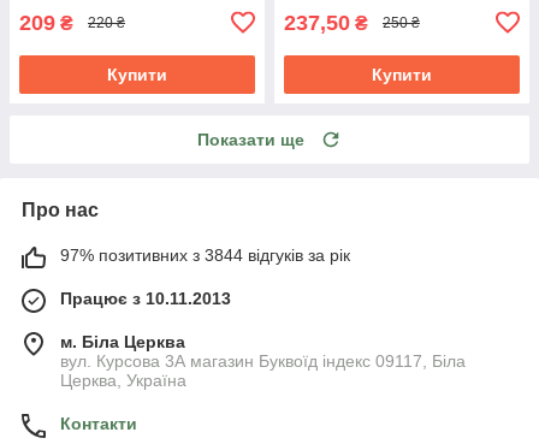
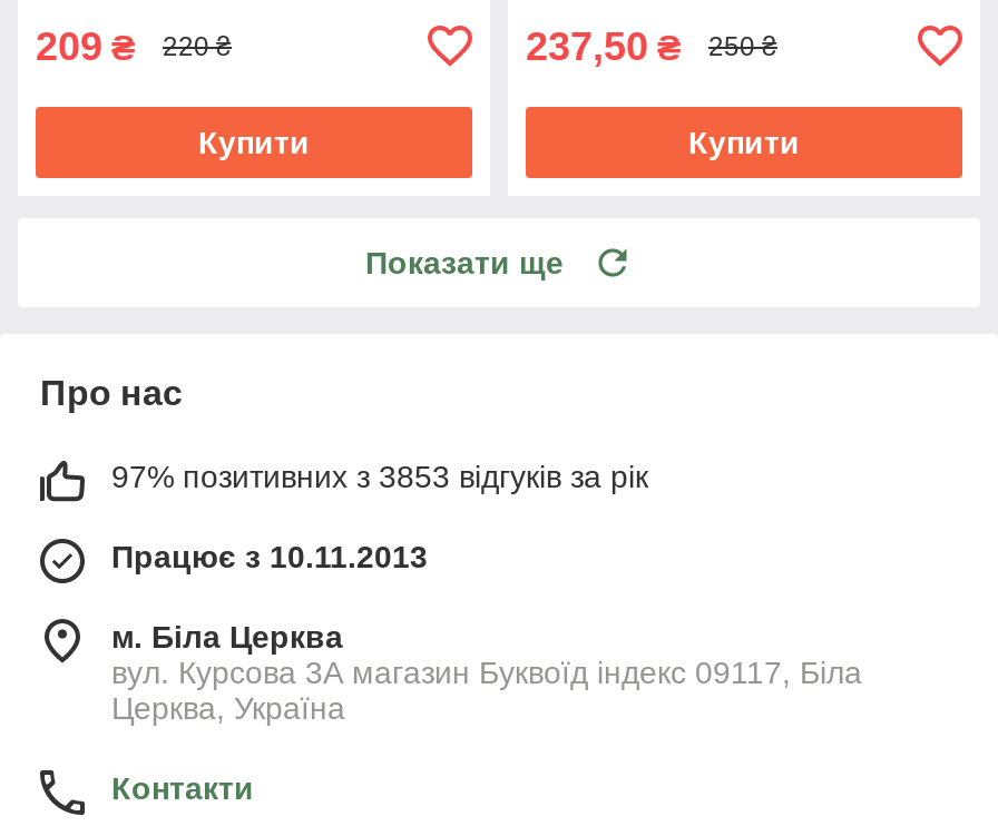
[60,245,350,264] 97% позитивних з 3844 відгуків за рік -> [111,458,648,494] 97% позитивних з 3853 відгуків за рік

